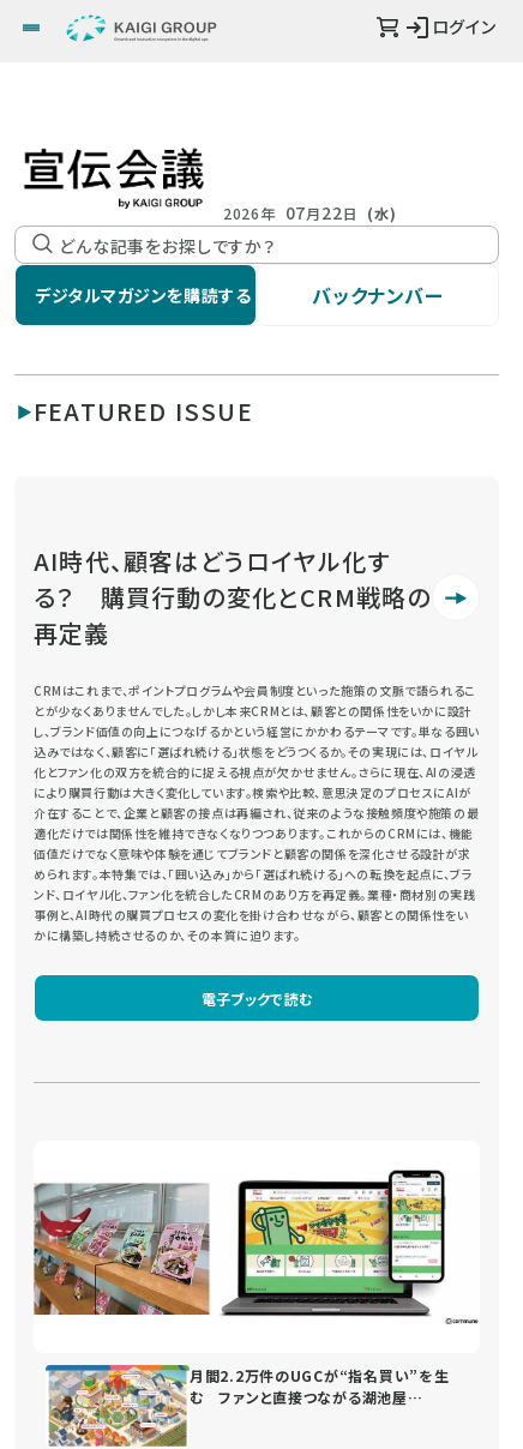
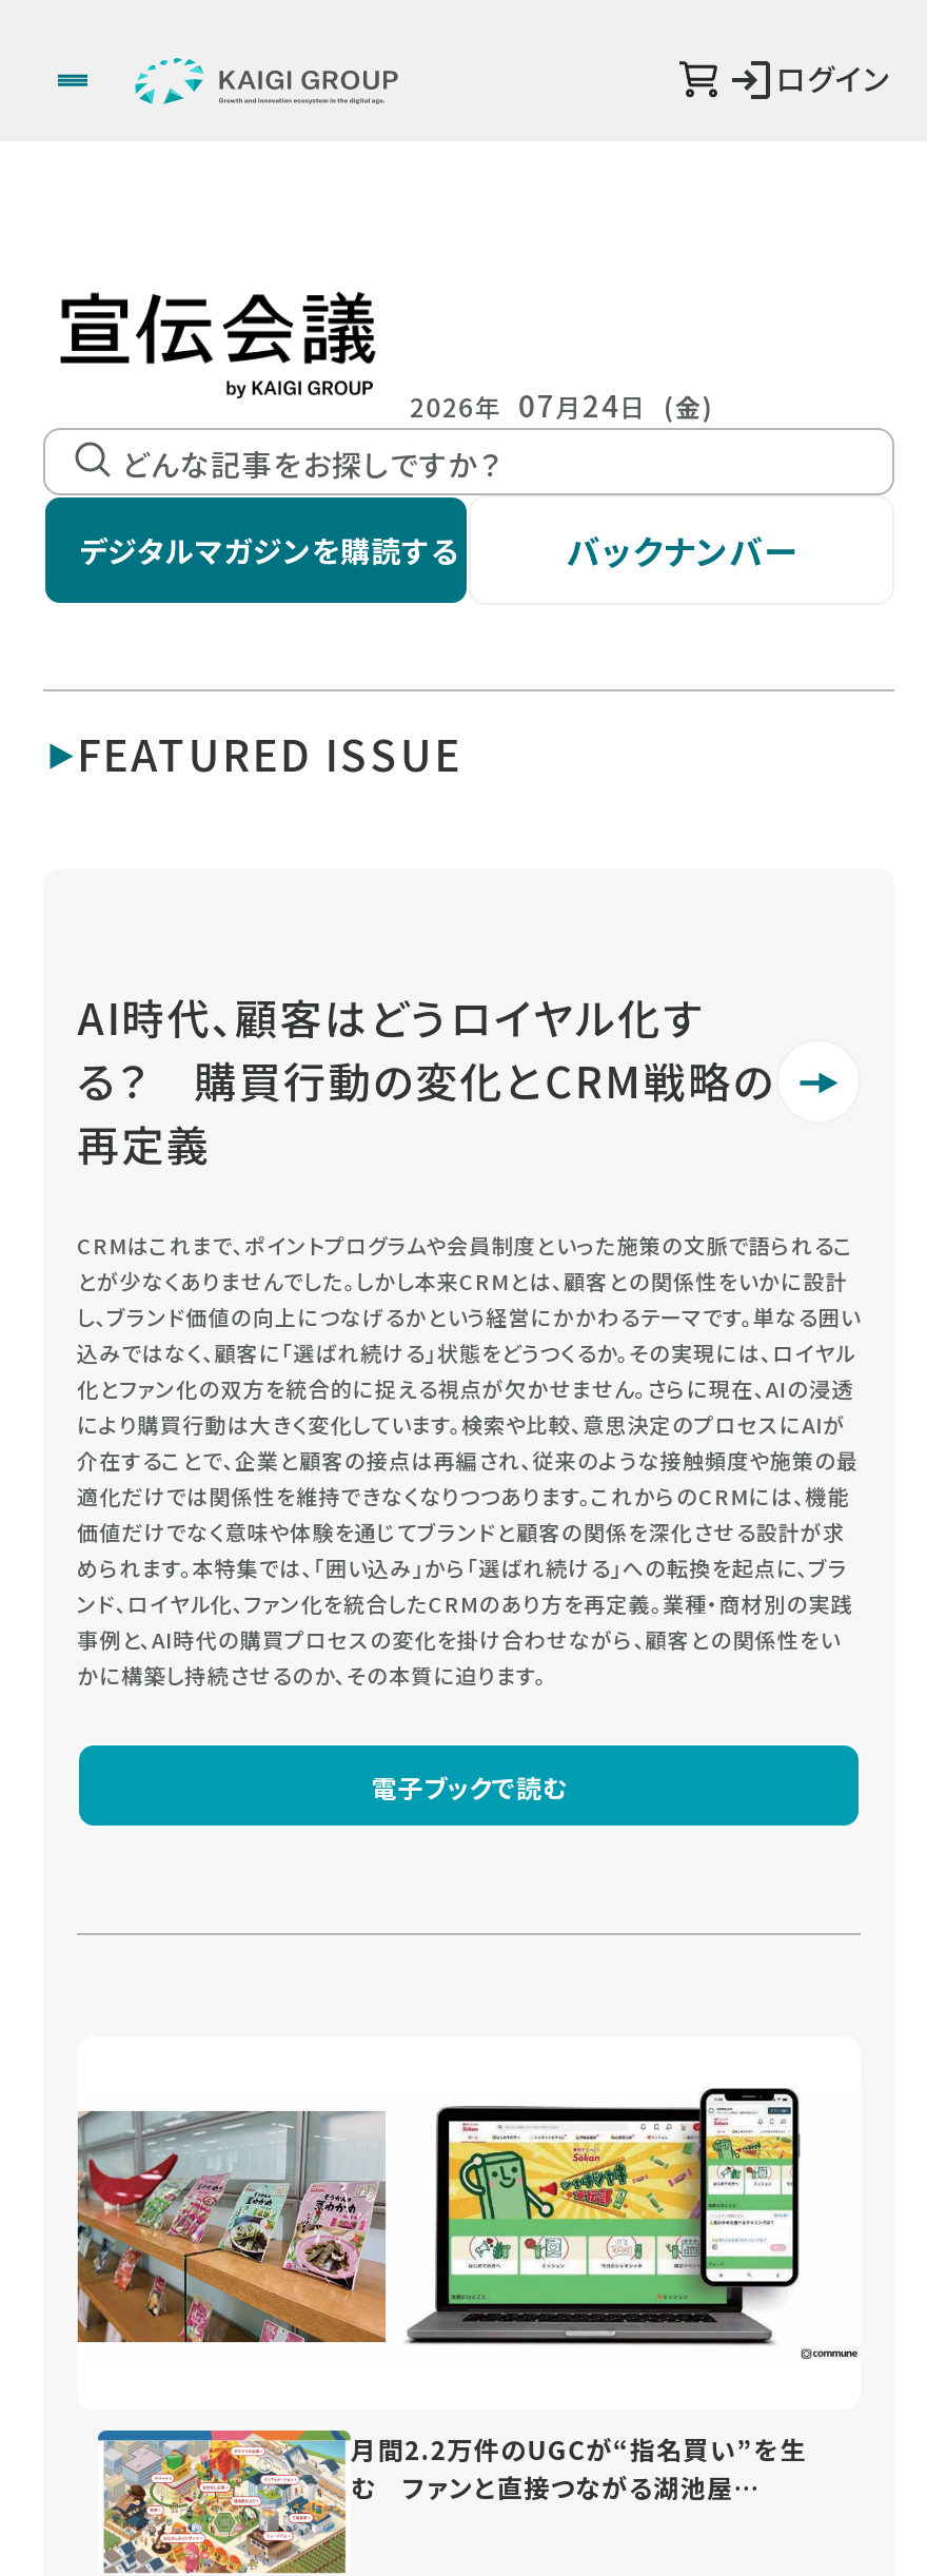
[223,200,397,224] 2026年 07月22日 (水) -> [410,384,714,426] 2026年 07月24日 (金)

